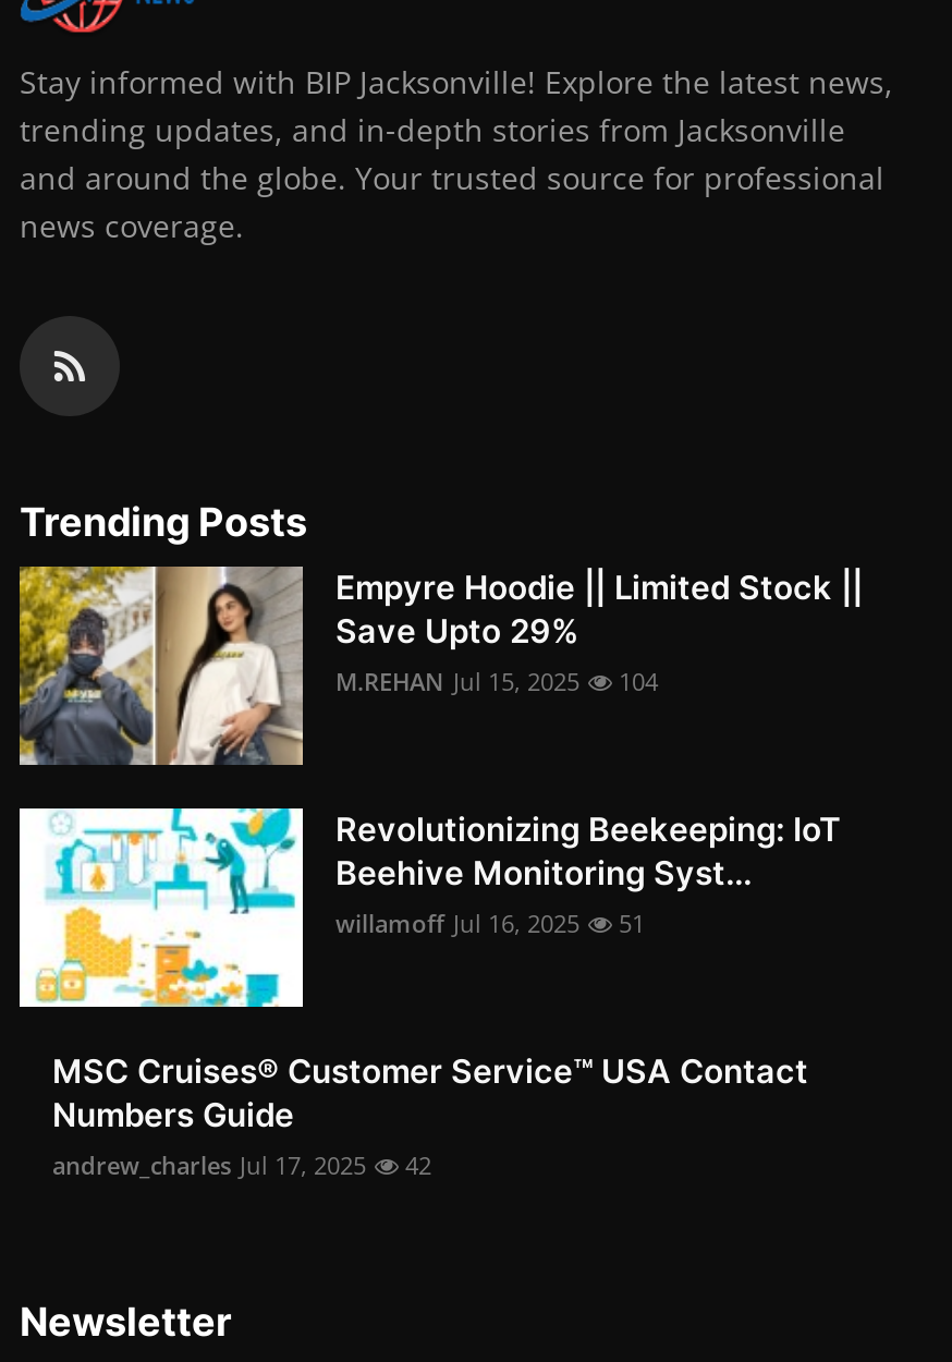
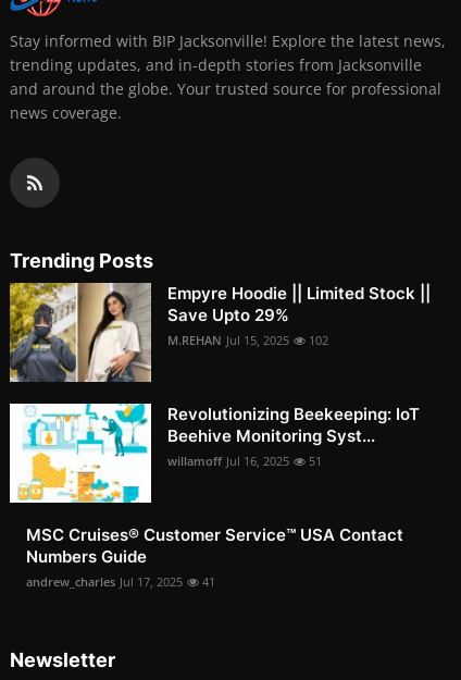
[335,665,658,697] M.REHAN Jul 15, 2025 104 -> [167,332,328,348] M.REHAN Jul 15, 2025 102
[52,1148,431,1181] andrew_charles Jul 17, 2025 42 -> [26,573,215,590] andrew_charles Jul 17, 2025 41

